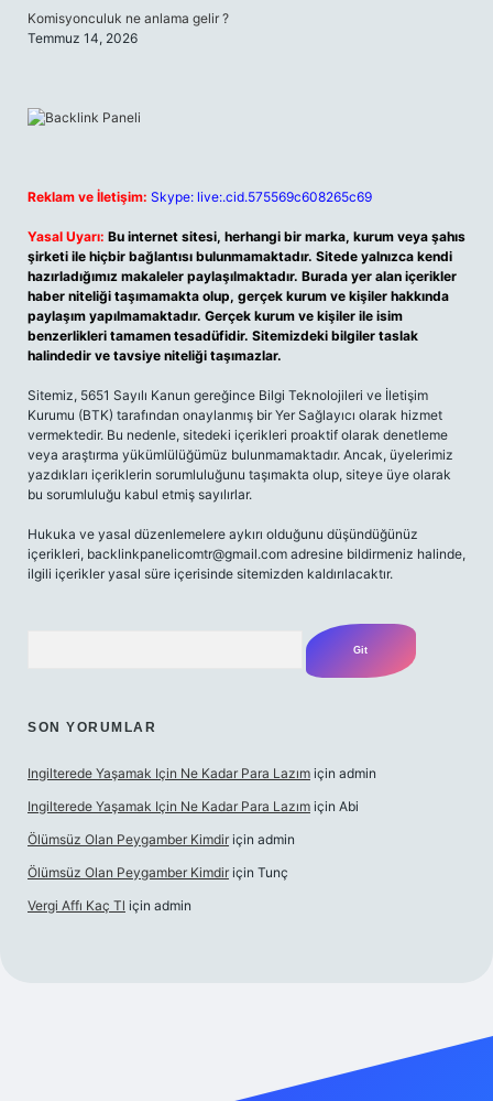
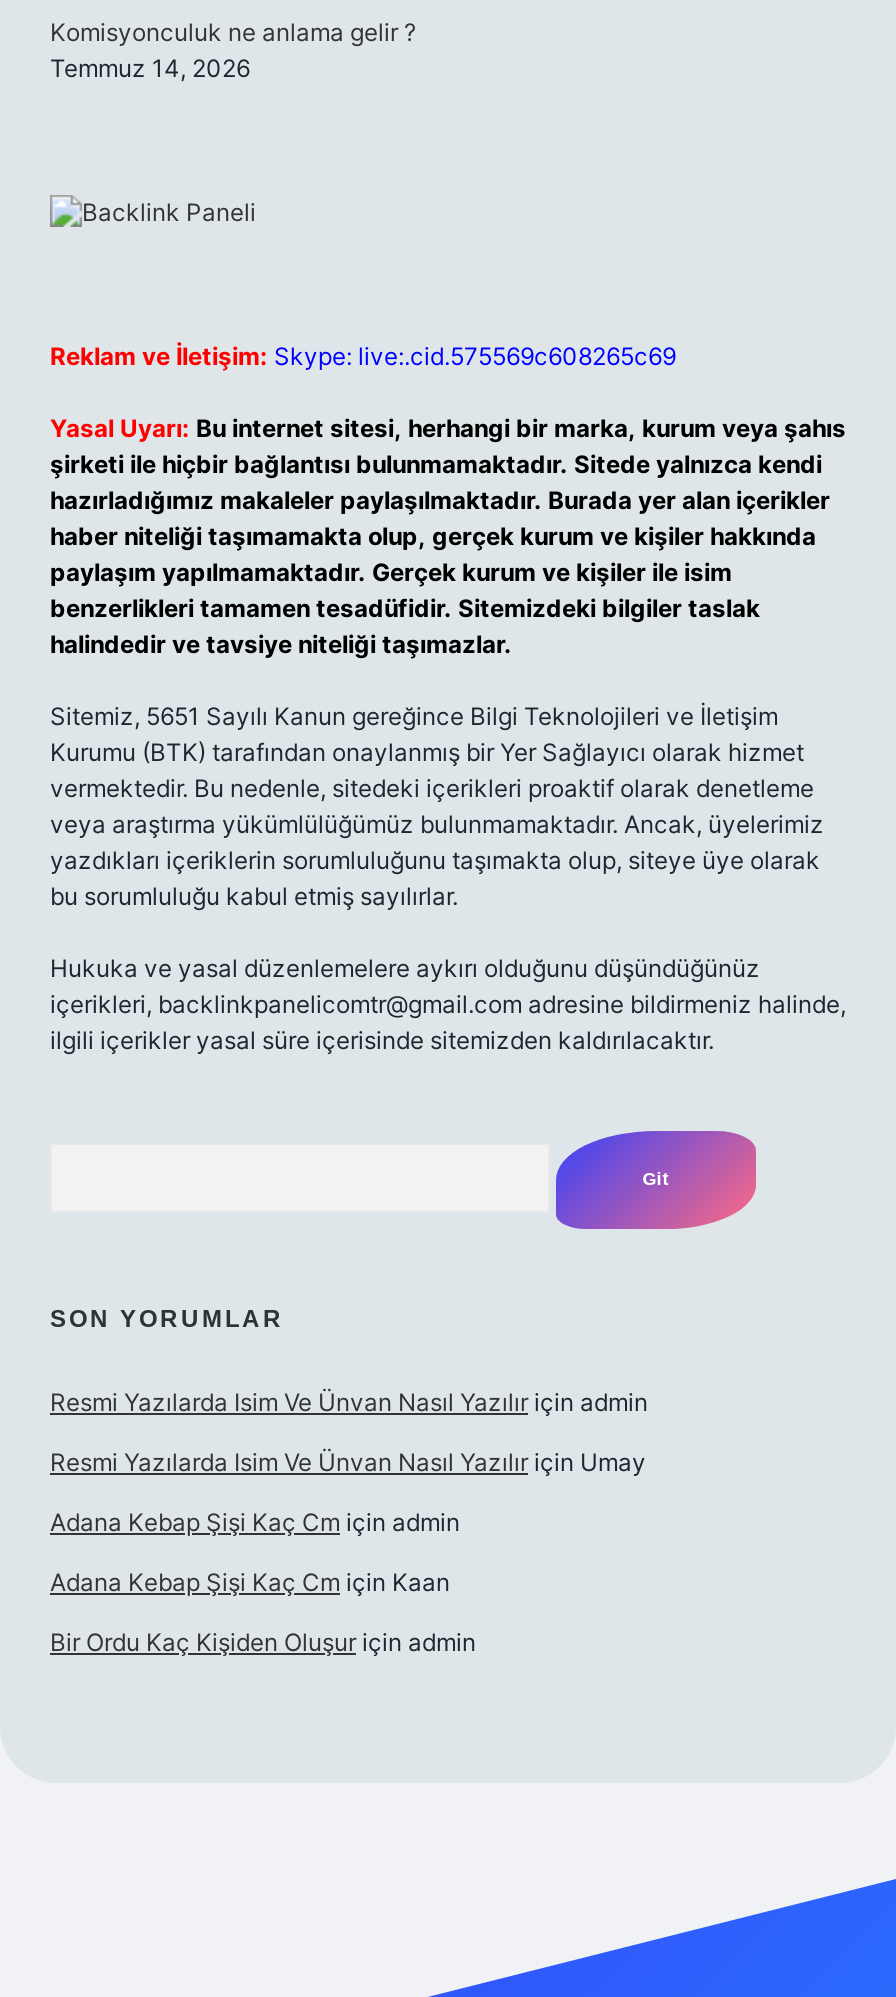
[28,765,376,781] Ingilterede Yaşamak Için Ne Kadar Para Lazım için admin -> [50,1387,648,1417] Resmi Yazılarda Isim Ve Ünvan Nasıl Yazılır için admin
[28,798,359,814] Ingilterede Yaşamak Için Ne Kadar Para Lazım için Abi -> [50,1447,646,1477] Resmi Yazılarda Isim Ve Ünvan Nasıl Yazılır için Umay
[28,831,295,848] Ölümsüz Olan Peygamber Kimdir için admin -> [50,1507,460,1537] Adana Kebap Şişi Kaç Cm için admin
[28,864,288,881] Ölümsüz Olan Peygamber Kimdir için Tunç -> [50,1567,450,1597] Adana Kebap Şişi Kaç Cm için Kaan
[28,897,191,914] Vergi Affı Kaç Tl için admin -> [50,1627,476,1657] Bir Ordu Kaç Kişiden Oluşur için admin

